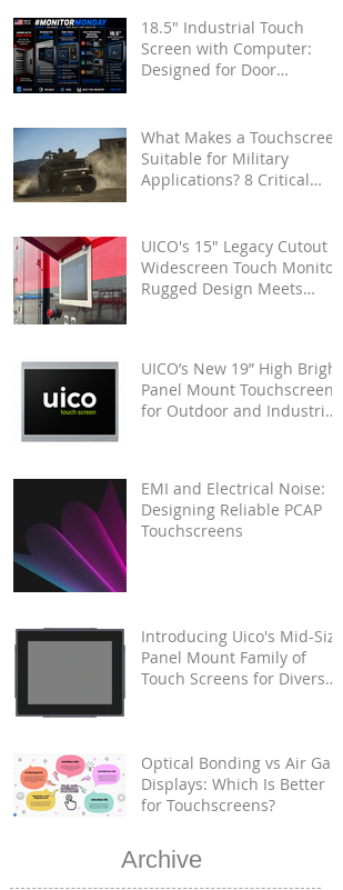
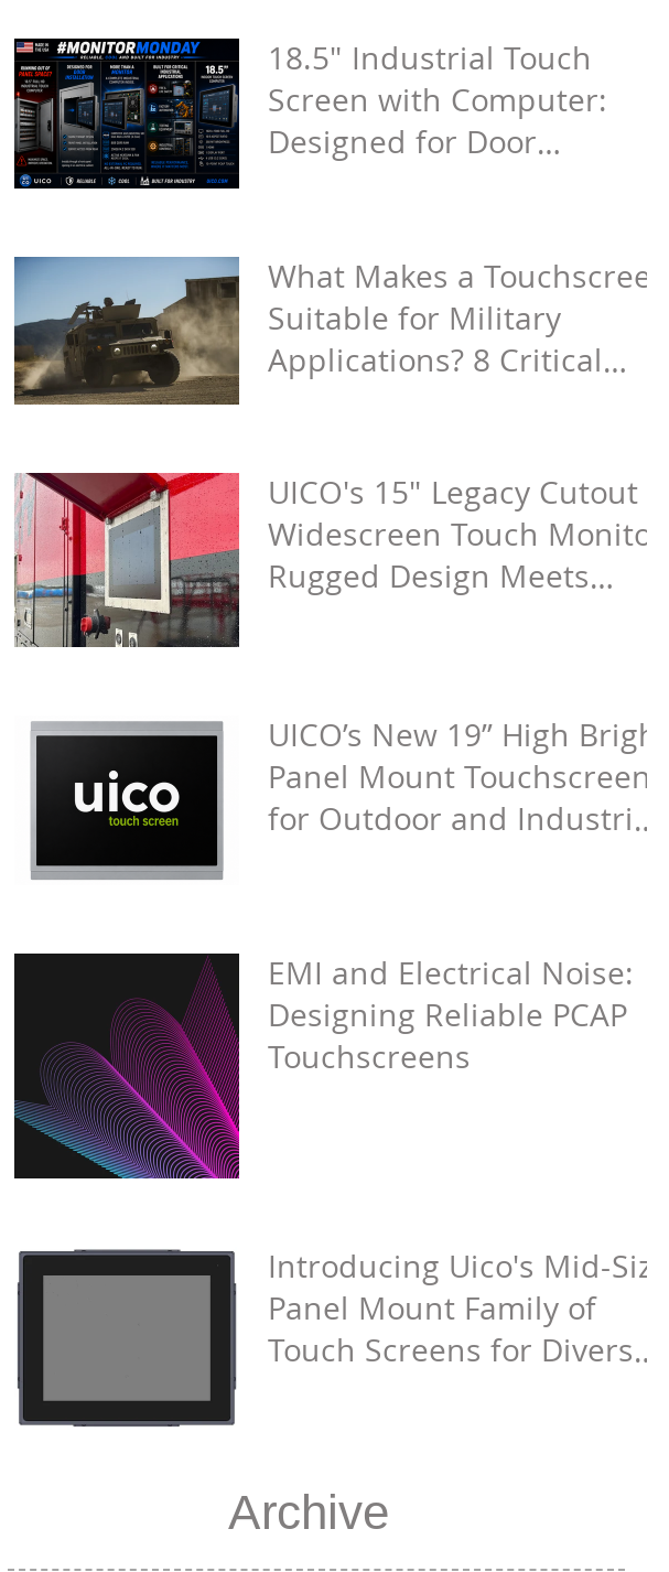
[13,753,341,816] [image] | Optical Bonding vs Air Gap | Displays: Which Is Better | for Touchscreens? -> none

